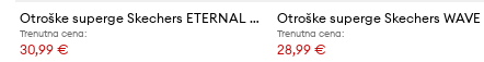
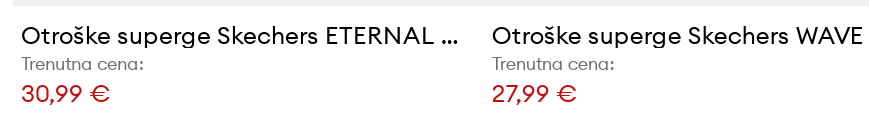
[277,41,327,58] 28,99 € -> [492,78,578,108] 27,99 €

